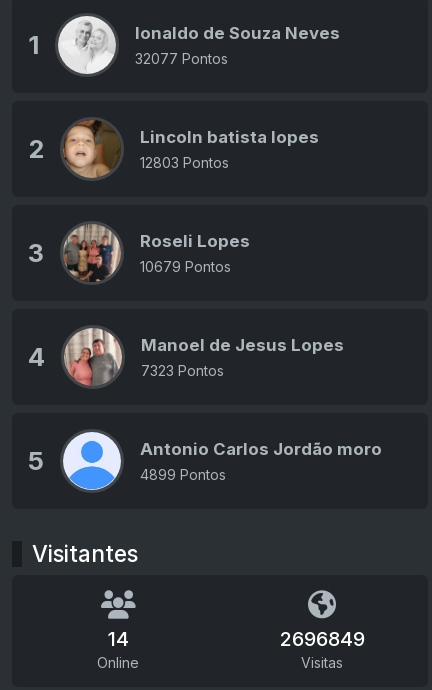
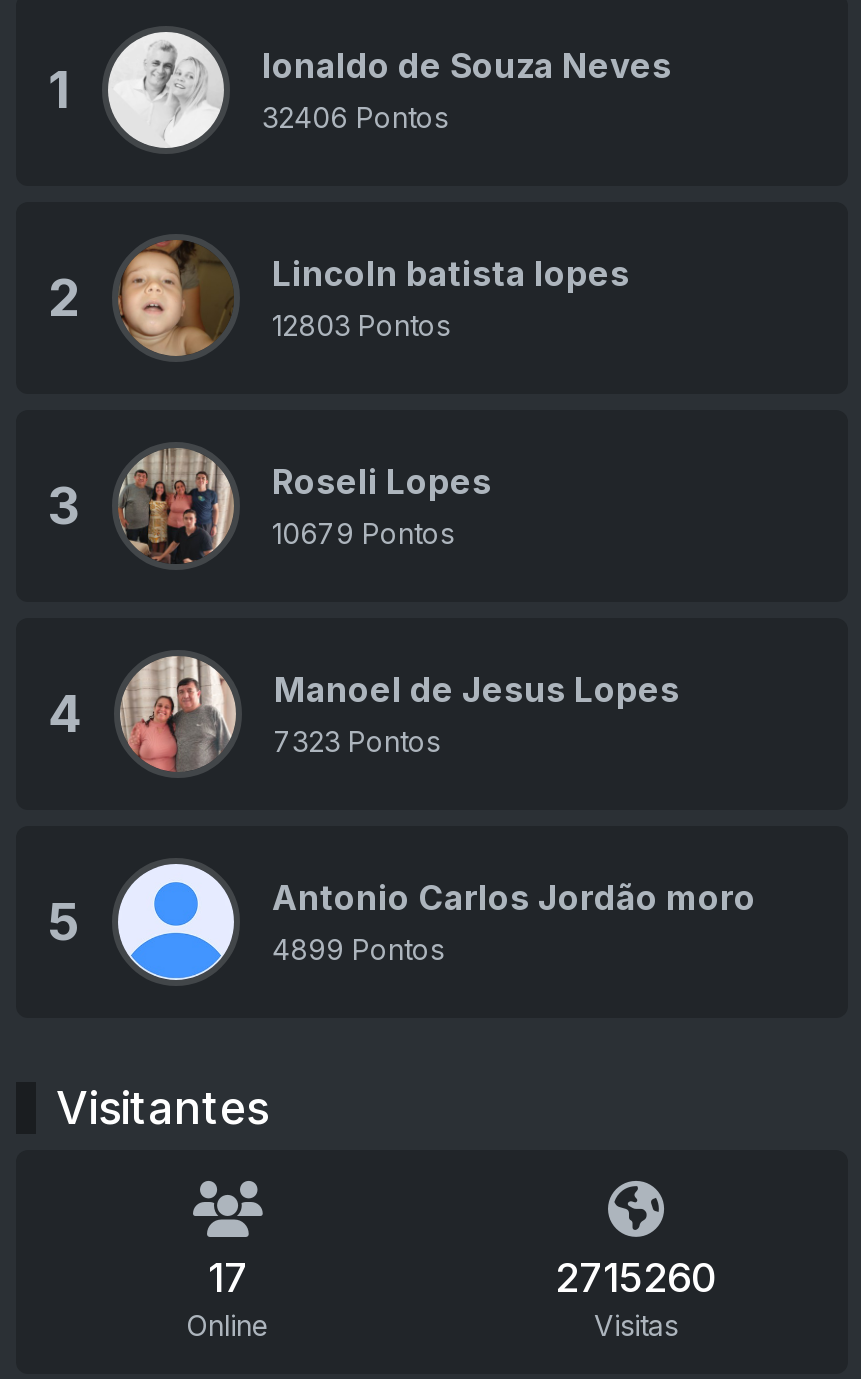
[135,50,228,67] 32077 Pontos -> [262,101,448,135] 32406 Pontos
[107,627,128,651] 14 -> [208,1255,248,1303] 17
[279,627,364,651] 2696849 -> [555,1255,717,1303] 2715260

